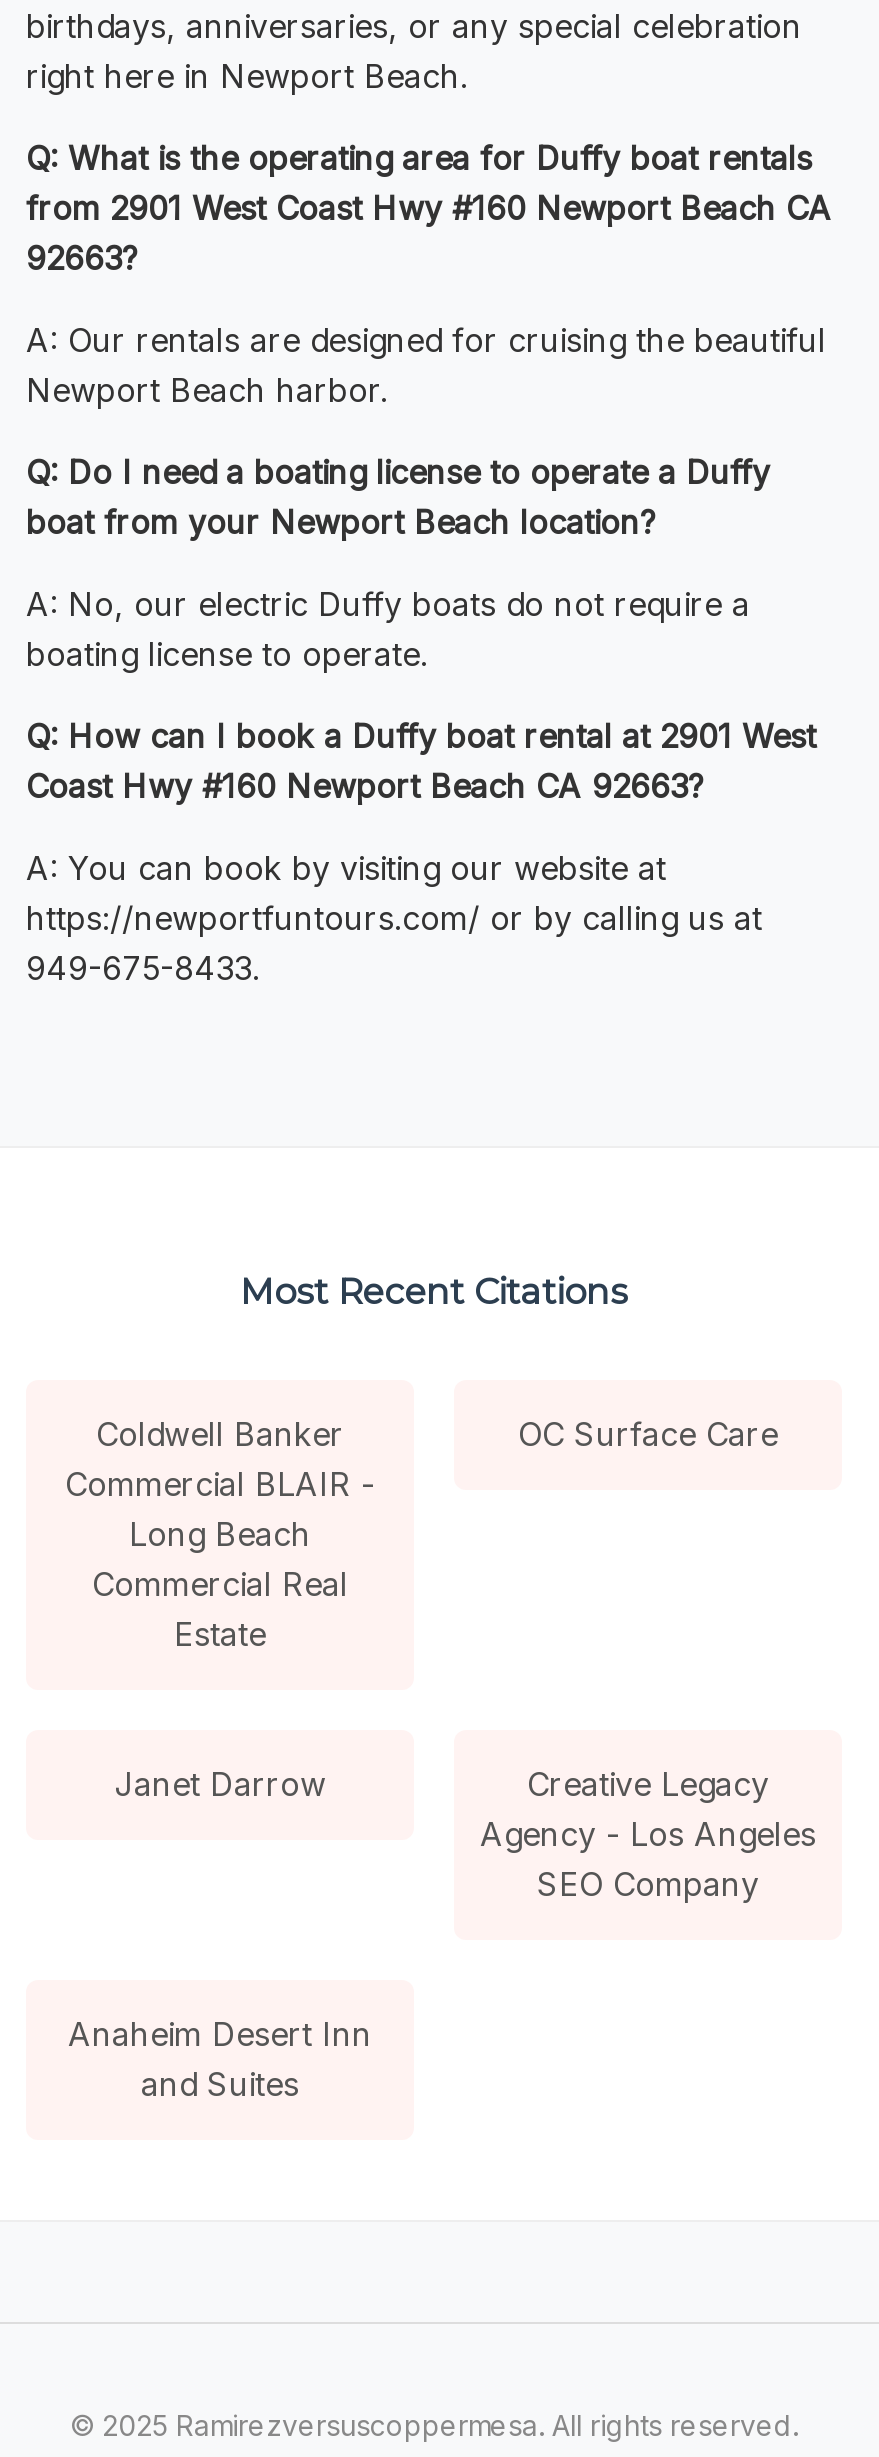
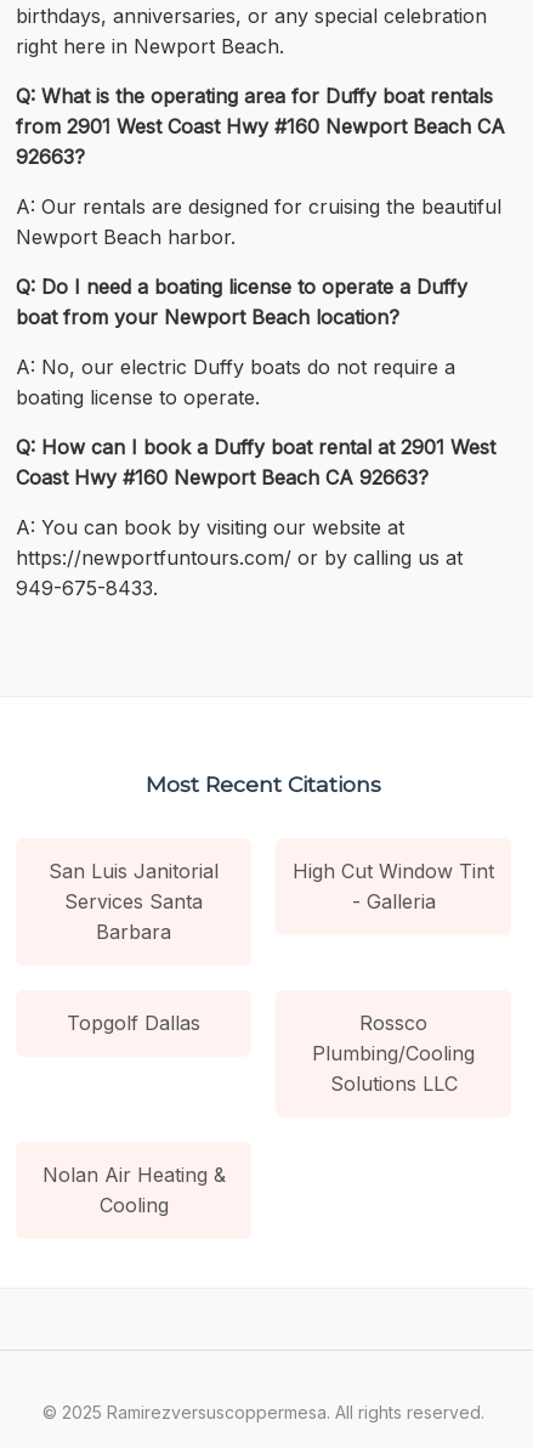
[65,1414,375,1654] Coldwell Banker | Commercial BLAIR - | Long Beach | Commercial Real | Estate -> [49,859,219,944] San Luis Janitorial | Services Santa | Barbara
[518,1414,778,1454] OC Surface Care -> [293,859,494,913] High Cut Window Tint | - Galleria
[114,1764,816,1904] Janet Darrow | Creative Legacy | Agency - Los Angeles | SEO Company -> [67,1011,475,1096] Topgolf Dallas | Rossco | Plumbing/Cooling | Solutions LLC
[68,2014,372,2104] Anaheim Desert Inn | and Suites -> [42,1162,225,1217] Nolan Air Heating & | Cooling

